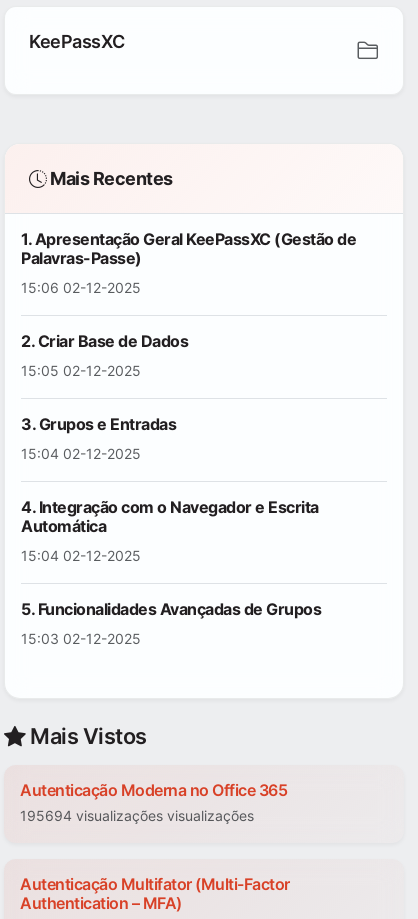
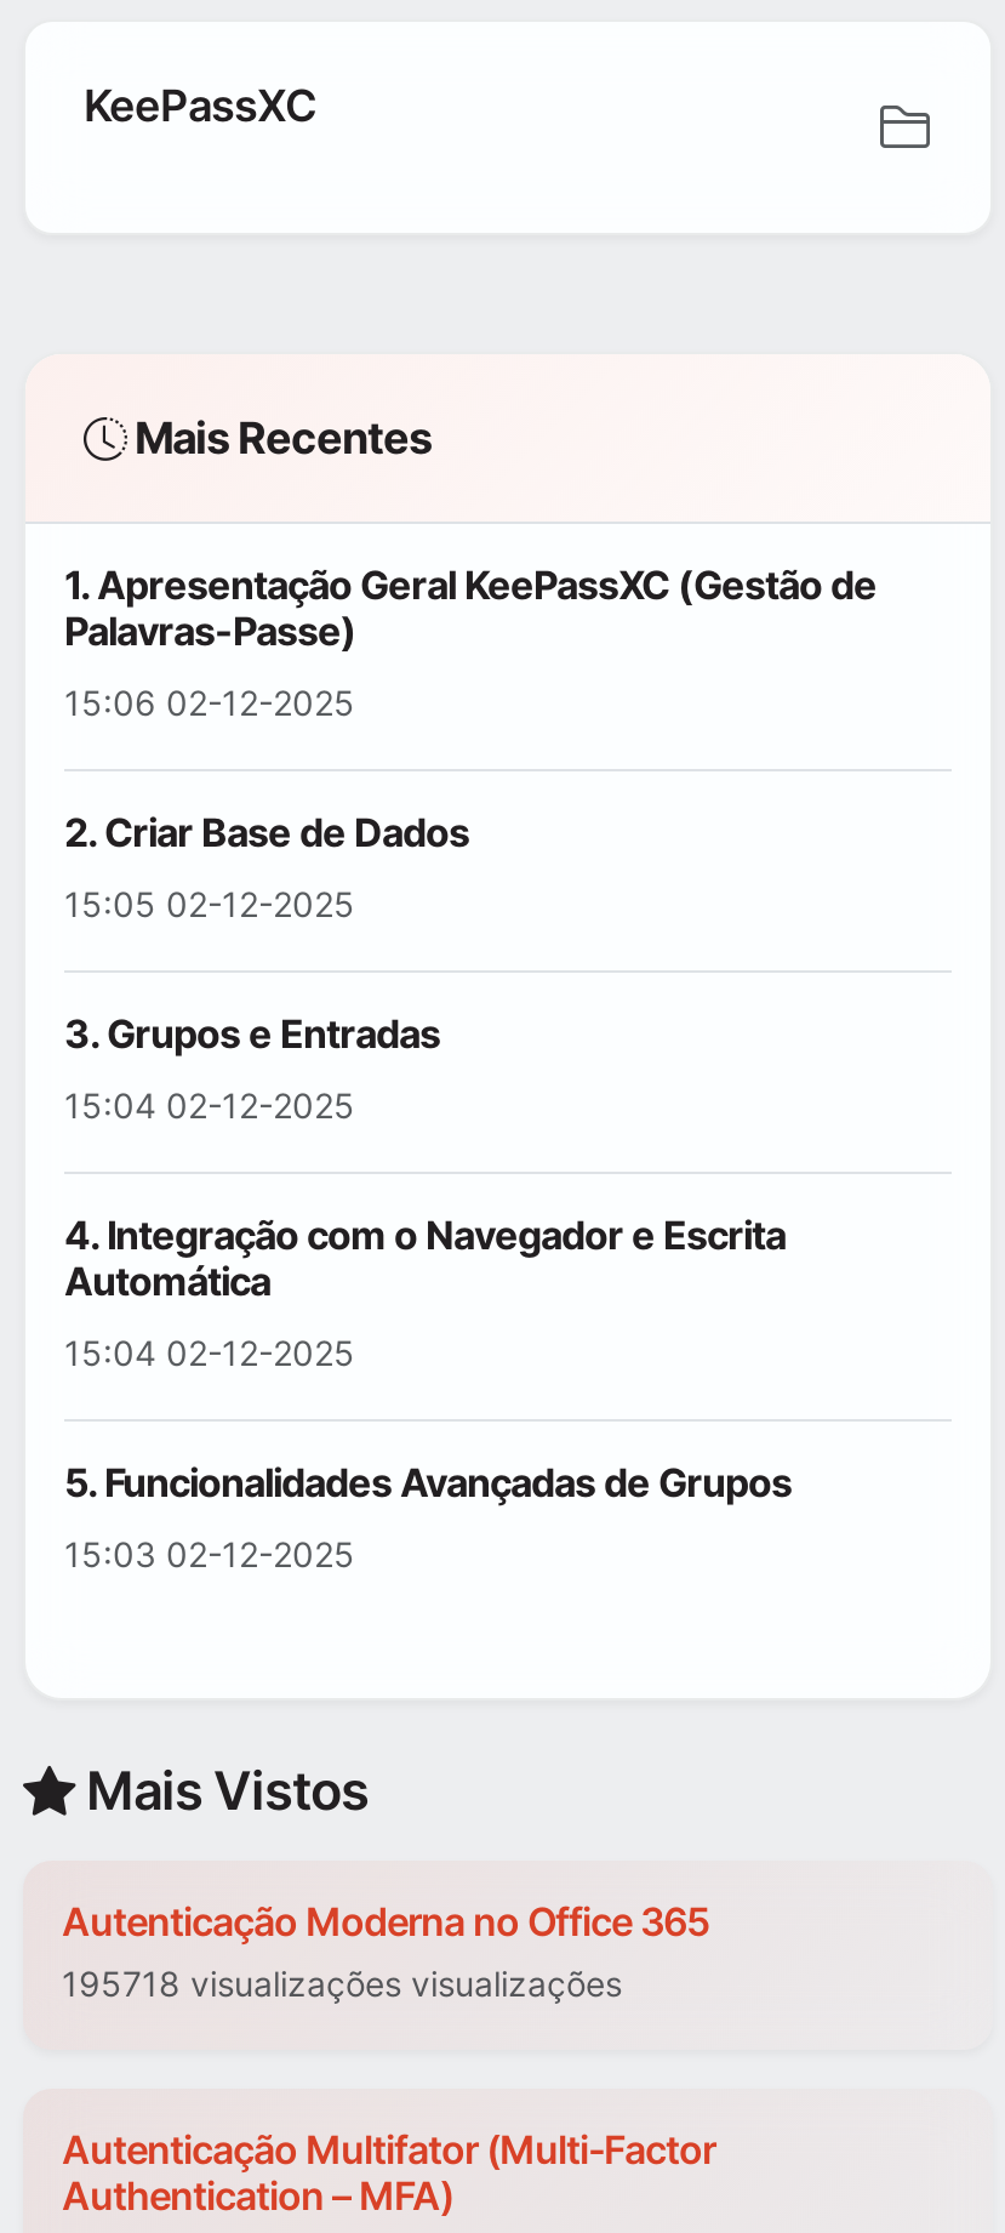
[20,807,254,824] 195694 visualizações visualizações -> [62,1964,622,2005] 195718 visualizações visualizações

